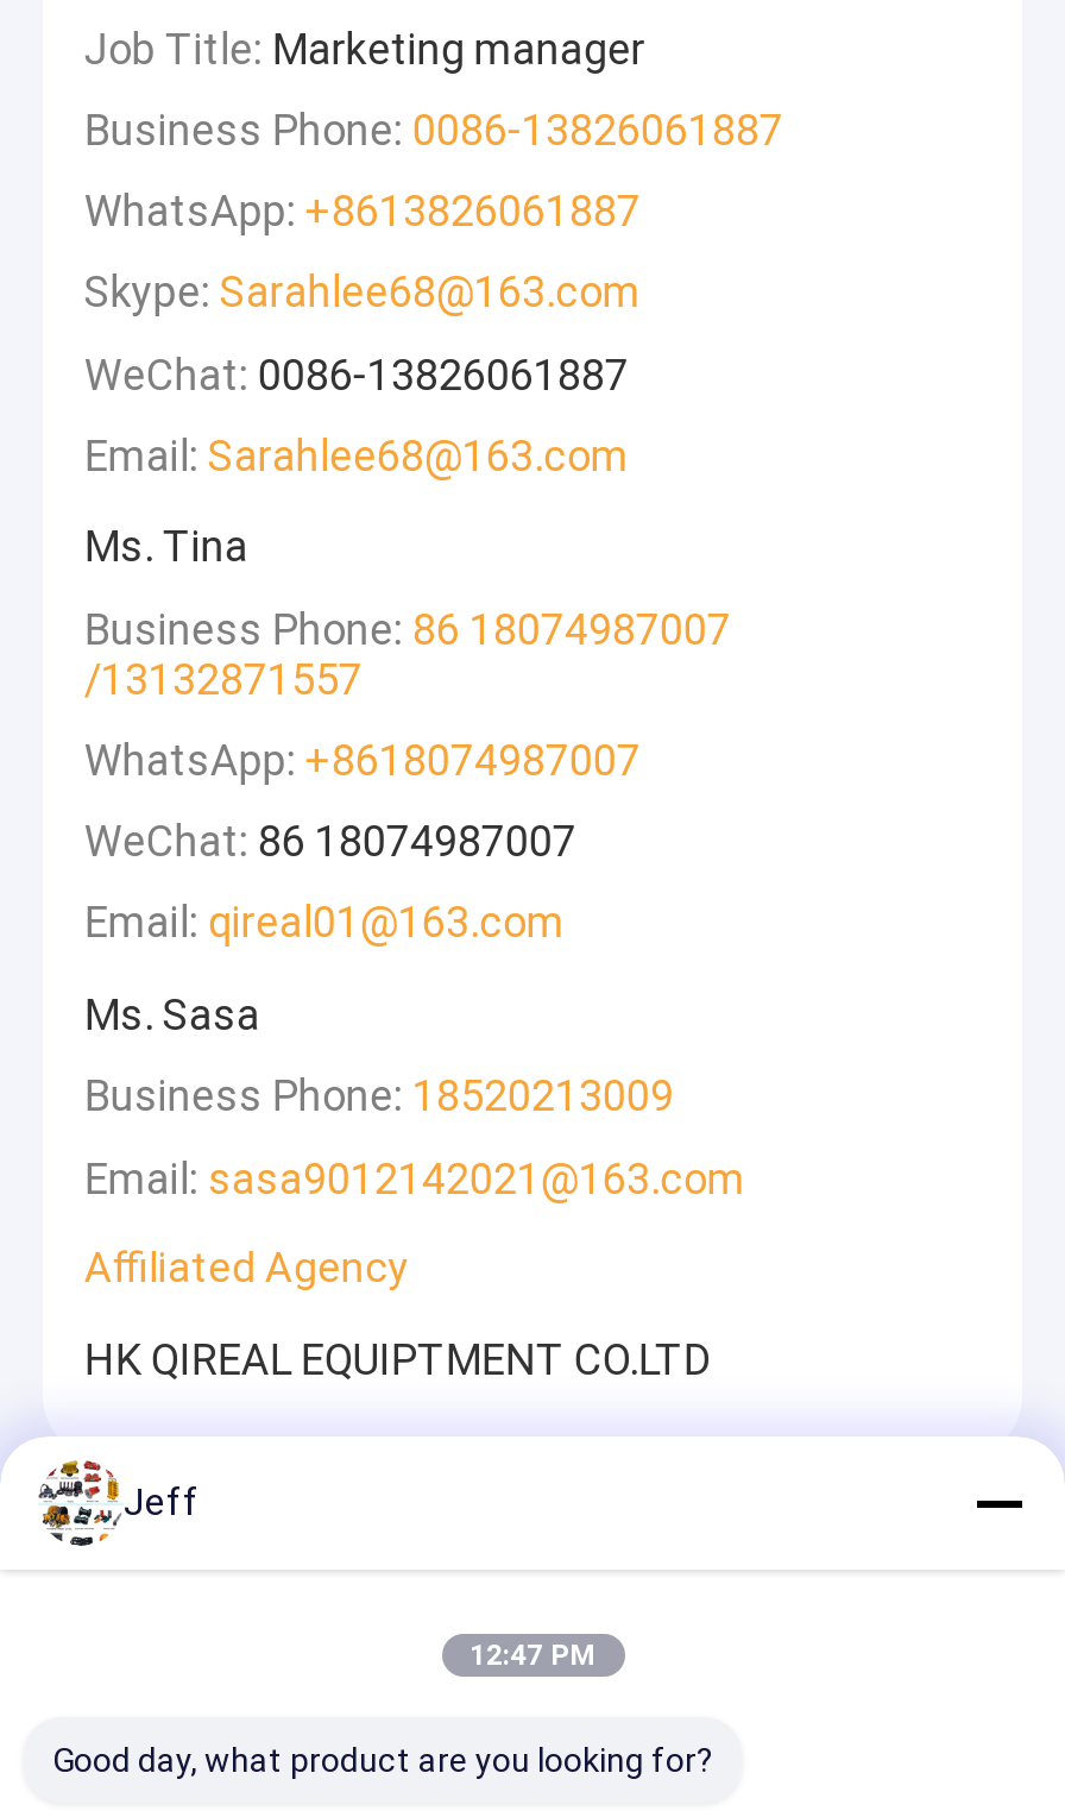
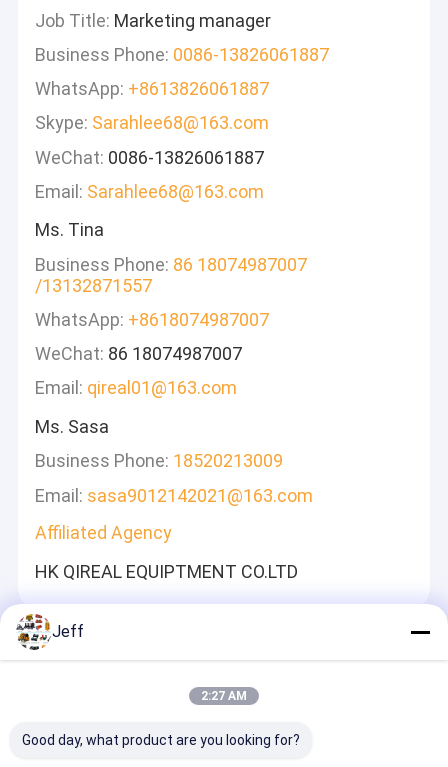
[470,1639,595,1672] 12:47 PM -> [201,689,247,703] 2:27 AM

